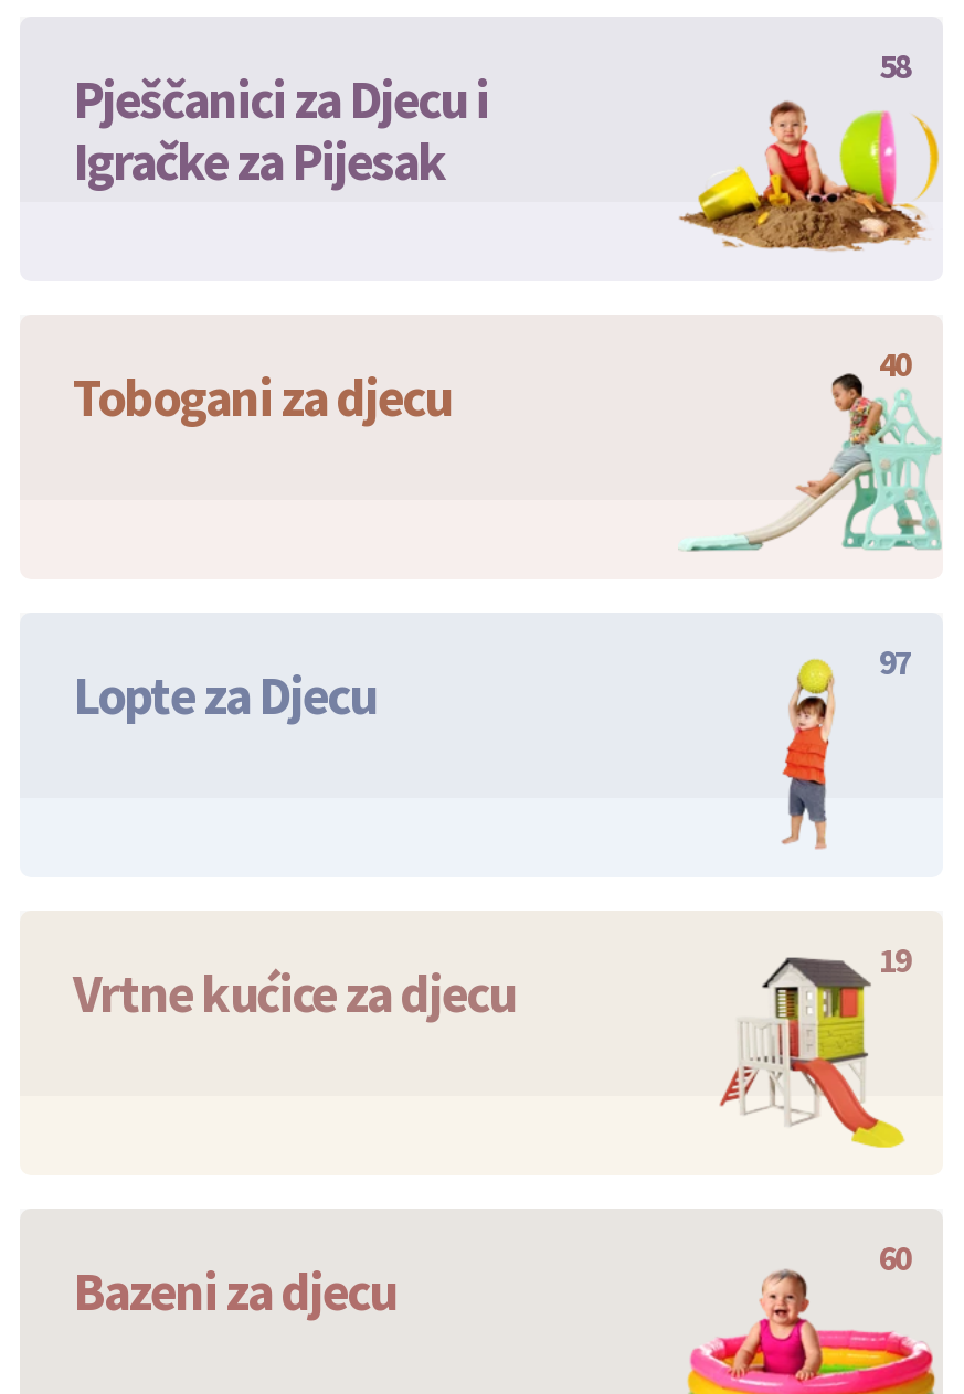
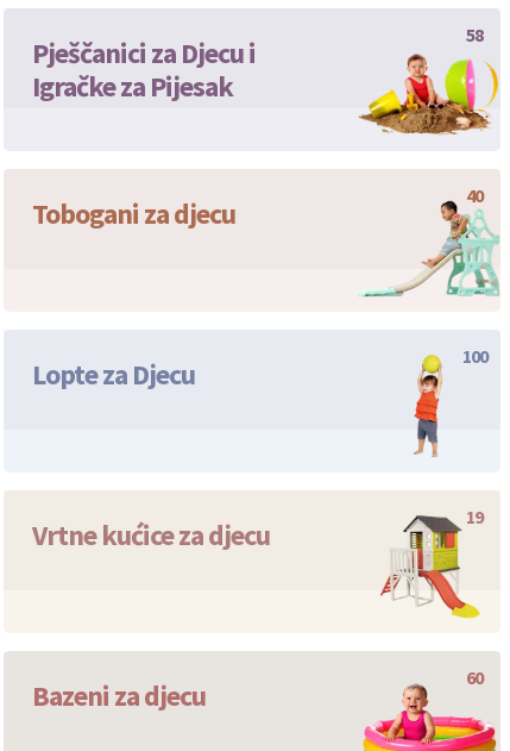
[879,639,910,683] 97 -> [462,344,487,368] 100

